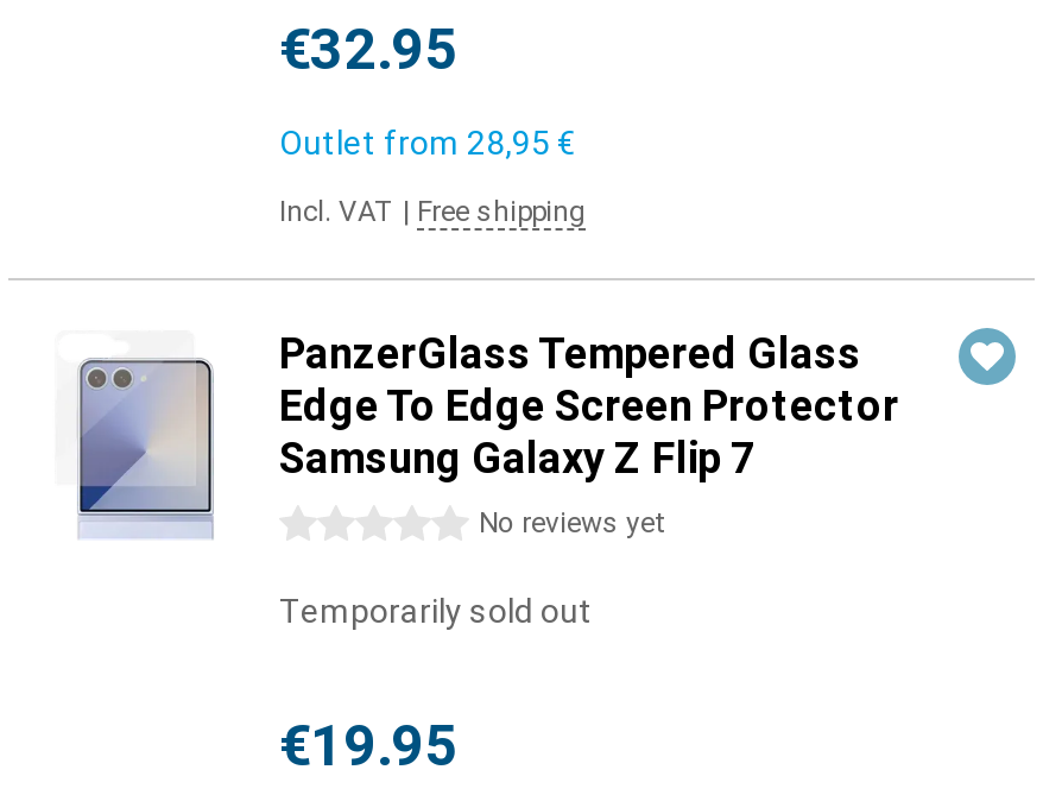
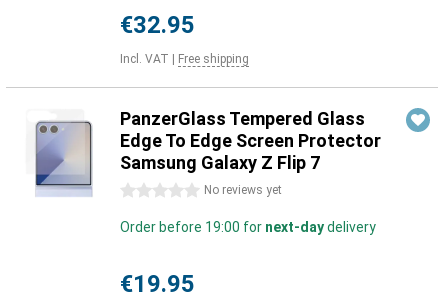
[279,124,576,162] Outlet from 28,95 € -> none
[279,592,593,630] Temporarily sold out -> [120,219,376,235] Order before 19:00 for next-day delivery

